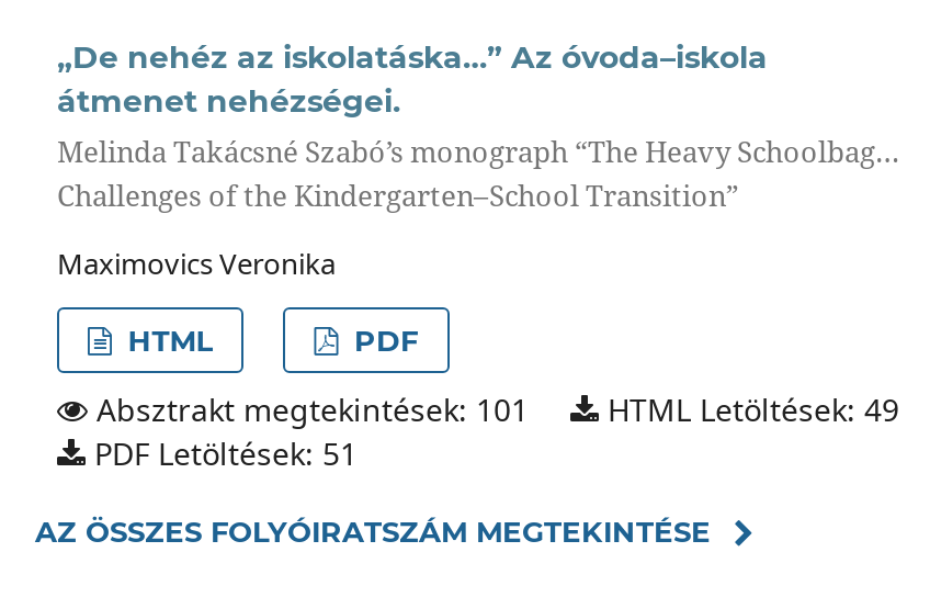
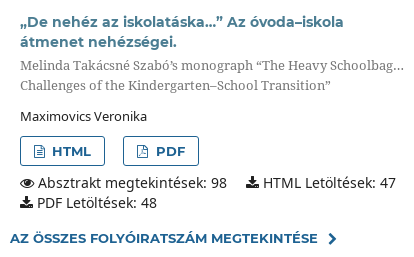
[88,389,537,431] Absztrakt megtekintések: 101 -> [34,173,231,192] Absztrakt megtekintések: 98
[599,389,899,431] HTML Letöltések: 49 -> [259,173,396,192] HTML Letöltések: 47
[86,433,358,475] PDF Letöltések: 51 -> [33,193,157,212] PDF Letöltések: 48

